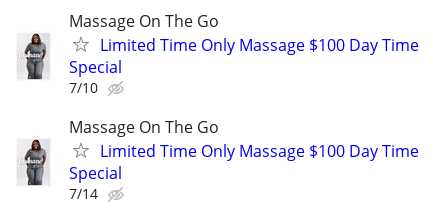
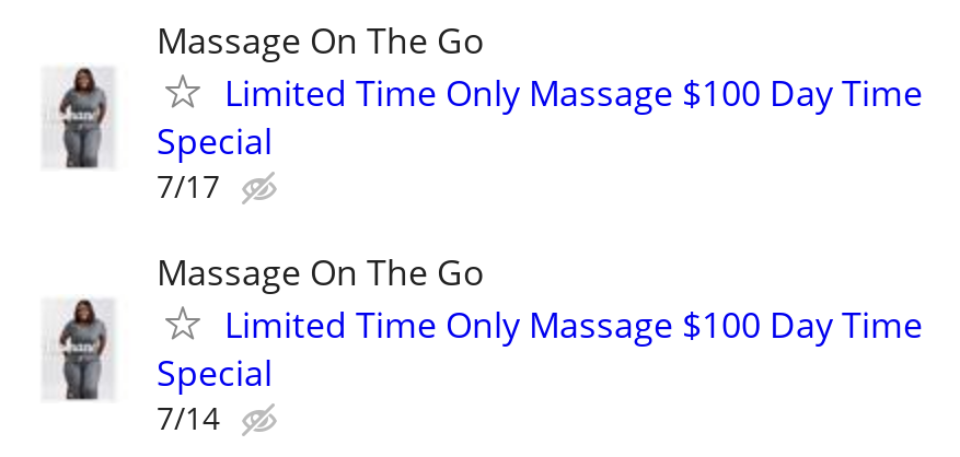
[69,78,98,97] 7/10 -> [157,165,220,207] 7/17

